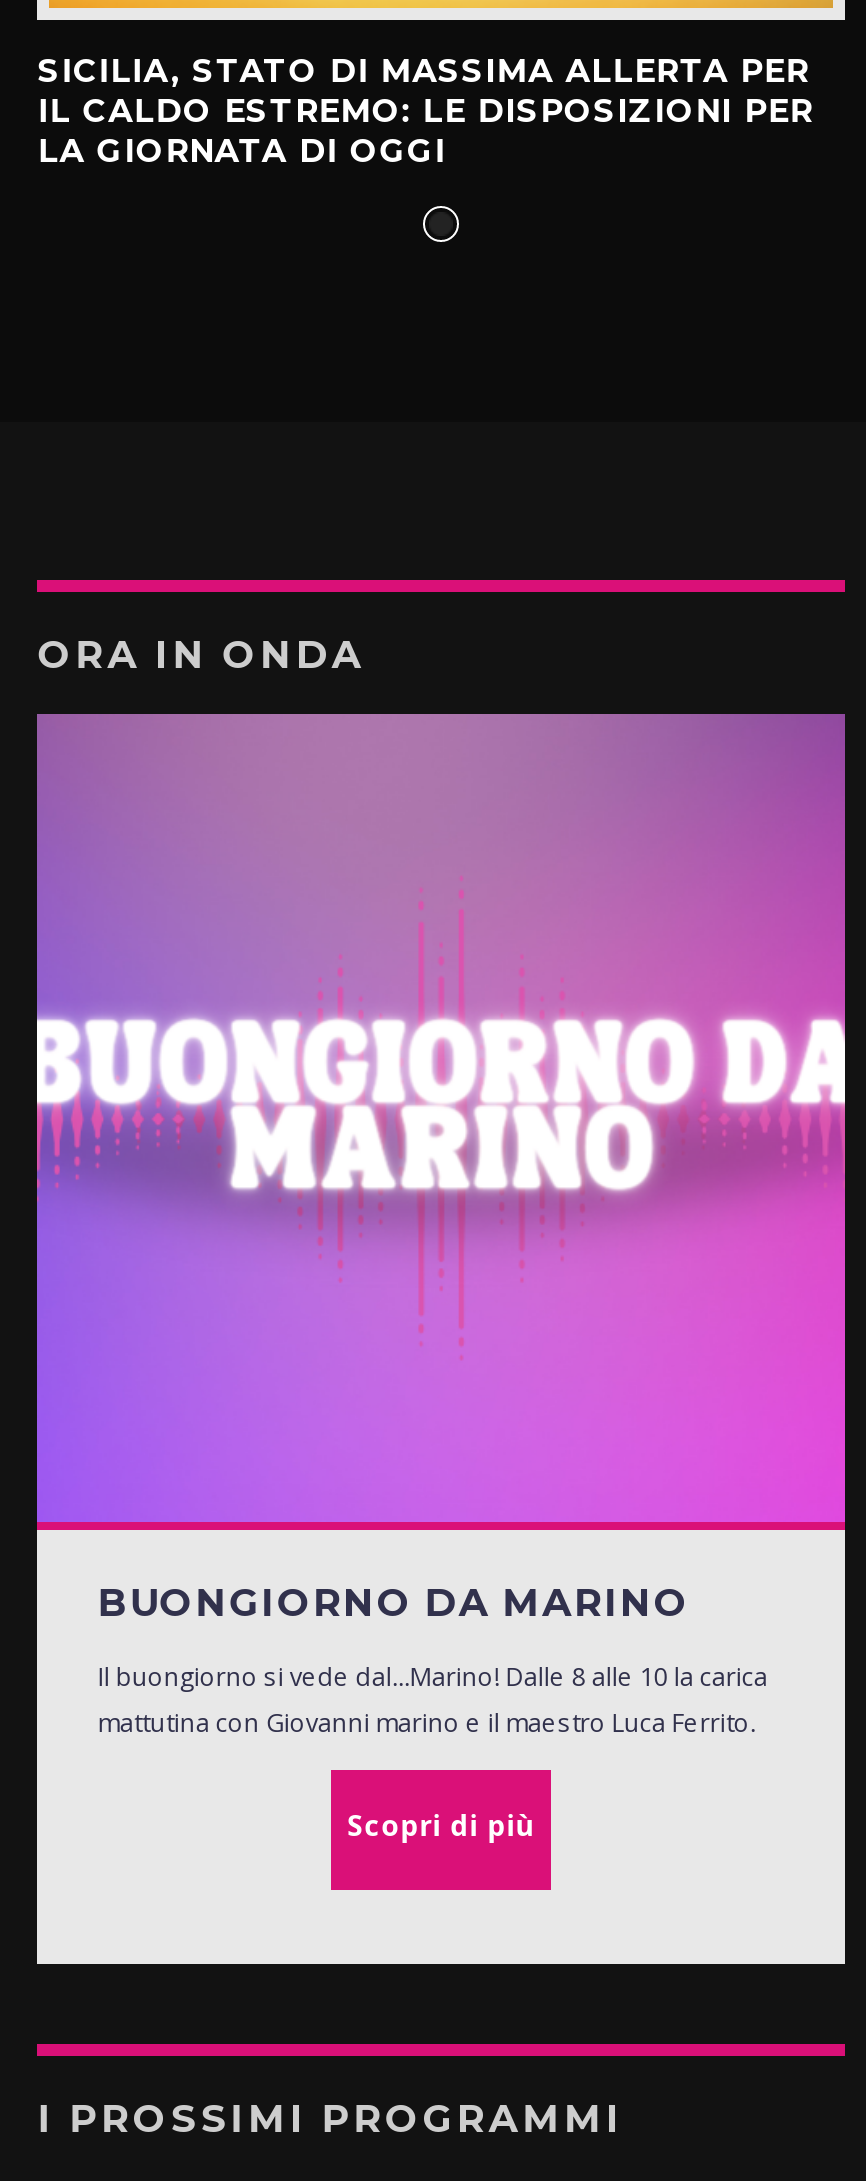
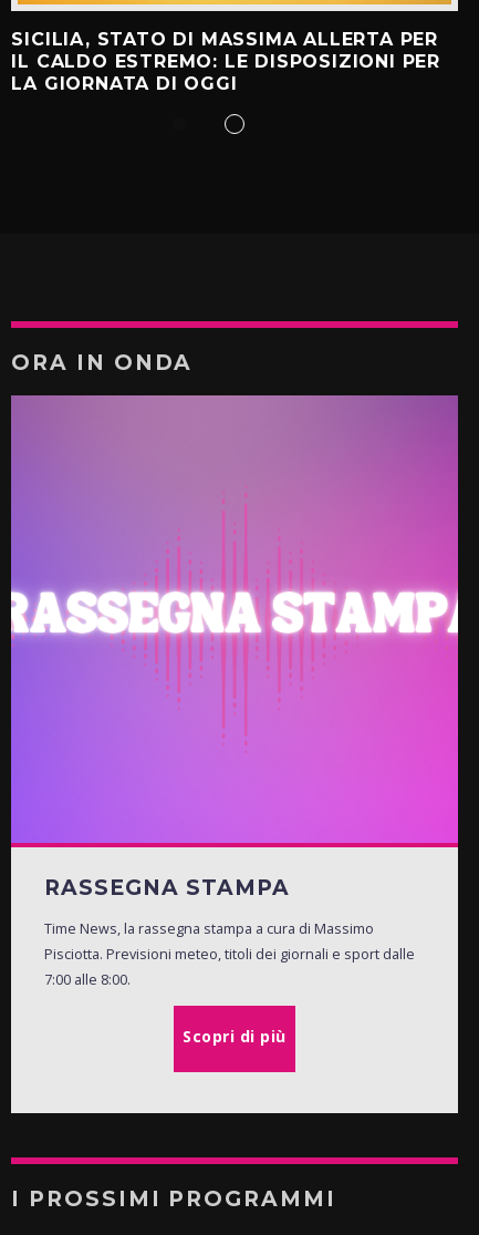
[37,1016,845,1224] [image] -> [11,569,458,677] [image]
[98,1581,690,1627] BUONGIORNO DA MARINO -> [45,875,290,901] RASSEGNA STAMPA
[98,1660,768,1740] Il buongiorno si vede dal...Marino! Dalle 8 alle 10 la carica | mattutina con Giovanni marino e il maestro Luca Ferrito. -> [45,919,415,989] Time News, la rassegna stampa a cura di Massimo | Pisciotta. Previsioni meteo, titoli dei giornali e sport dalle | 7:00 alle 8:00.

